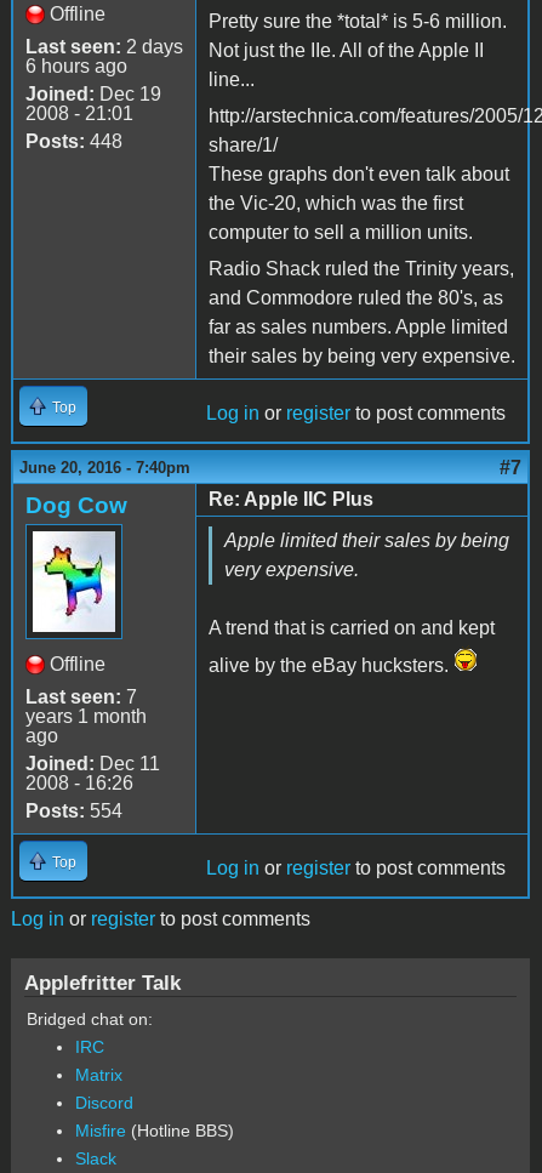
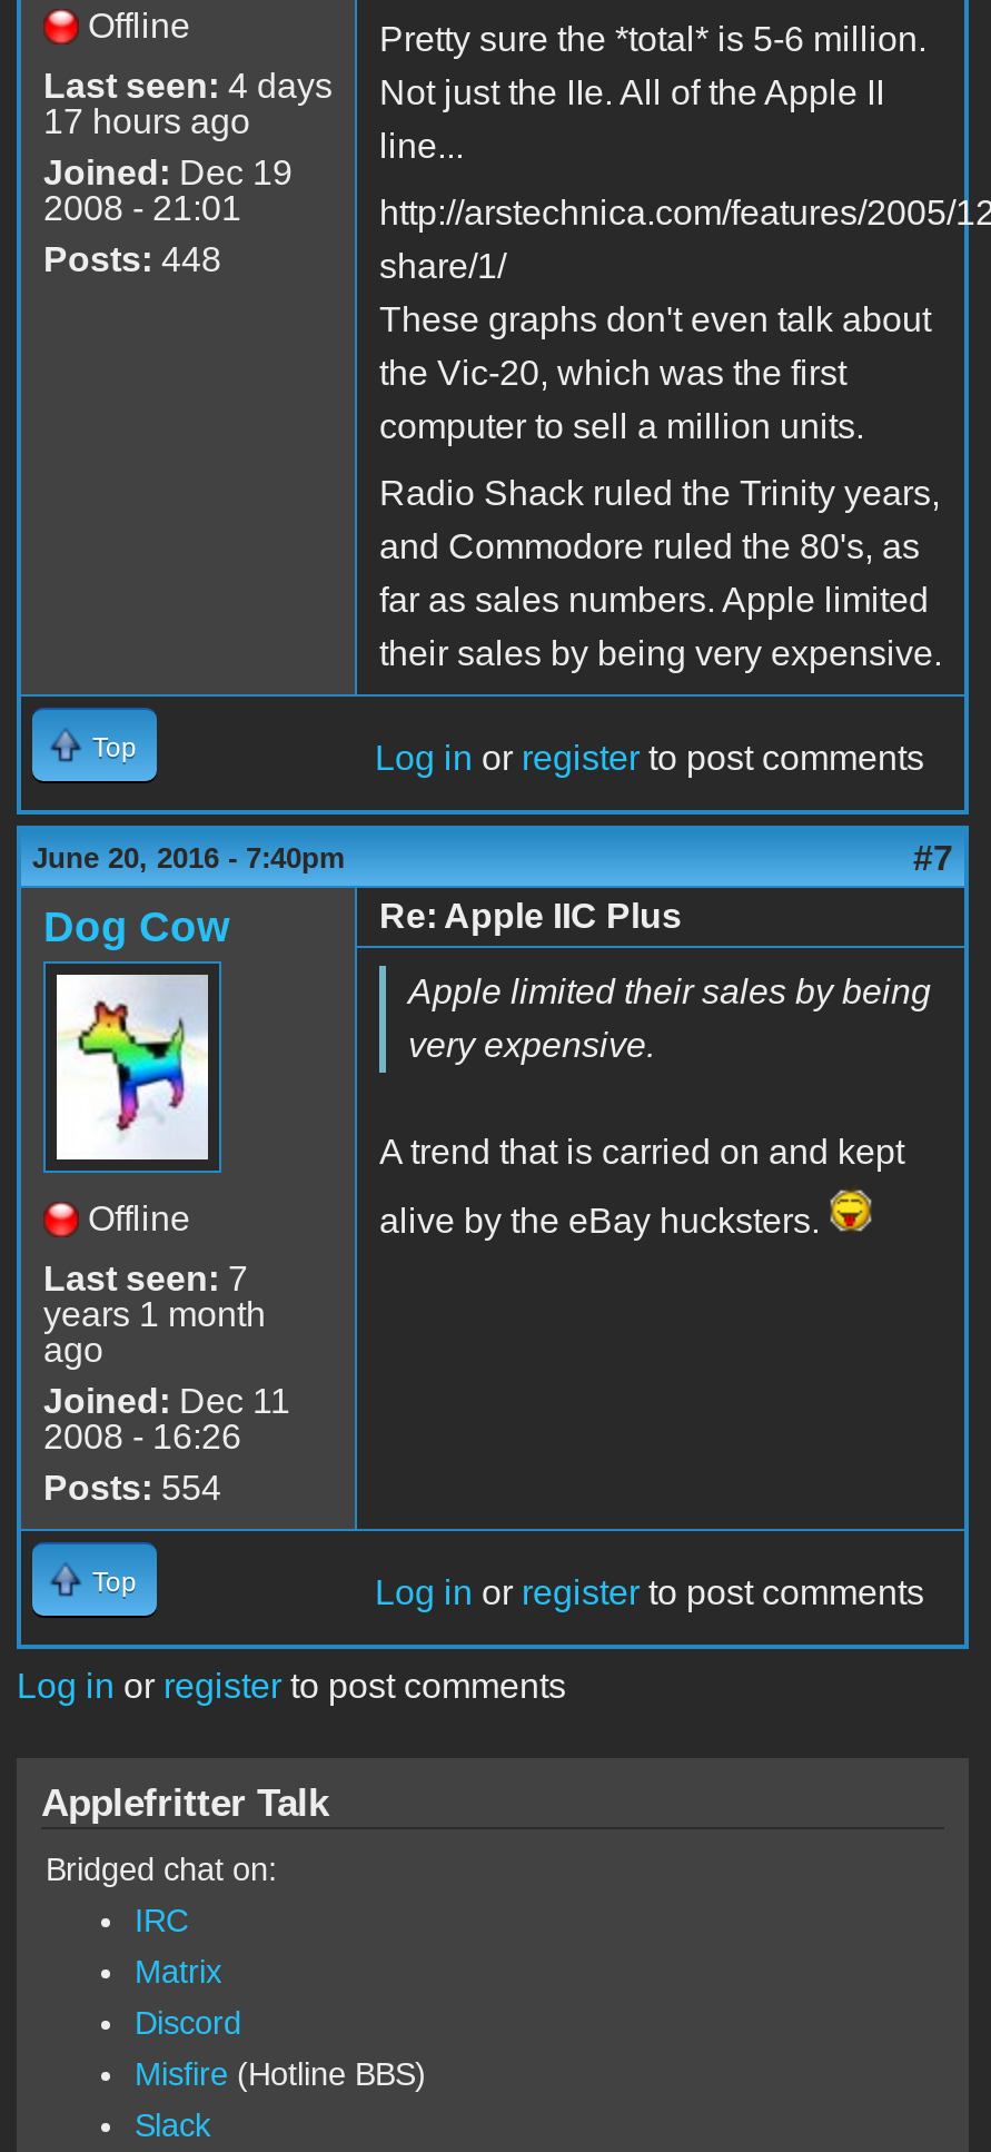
[25,36,183,57] Last seen: 2 days -> [43,67,333,104] Last seen: 4 days
[25,56,127,76] 6 hours ago -> [43,102,250,140] 17 hours ago

